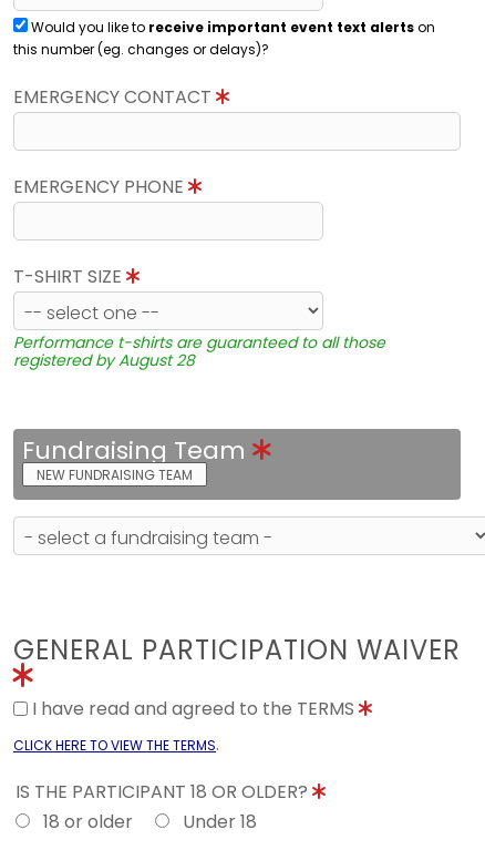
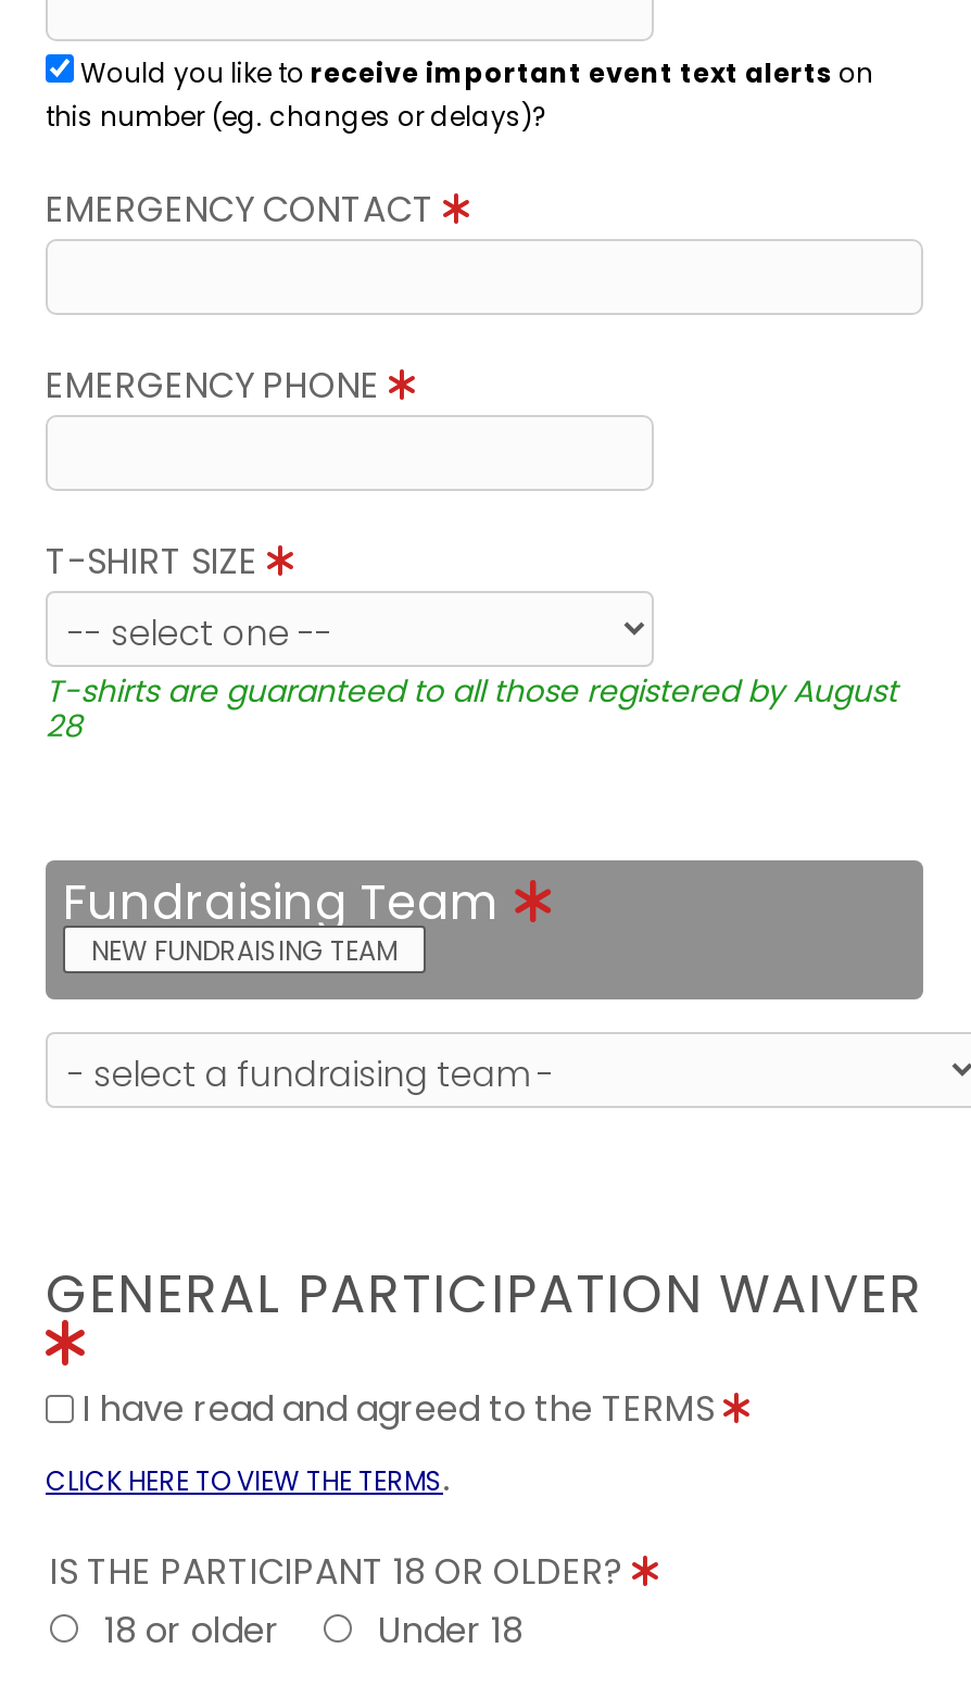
[13,331,385,371] Performance t-shirts are guaranteed to all those | registered by August 28 -> [46,669,897,747] T-shirts are guaranteed to all those registered by August | 28

